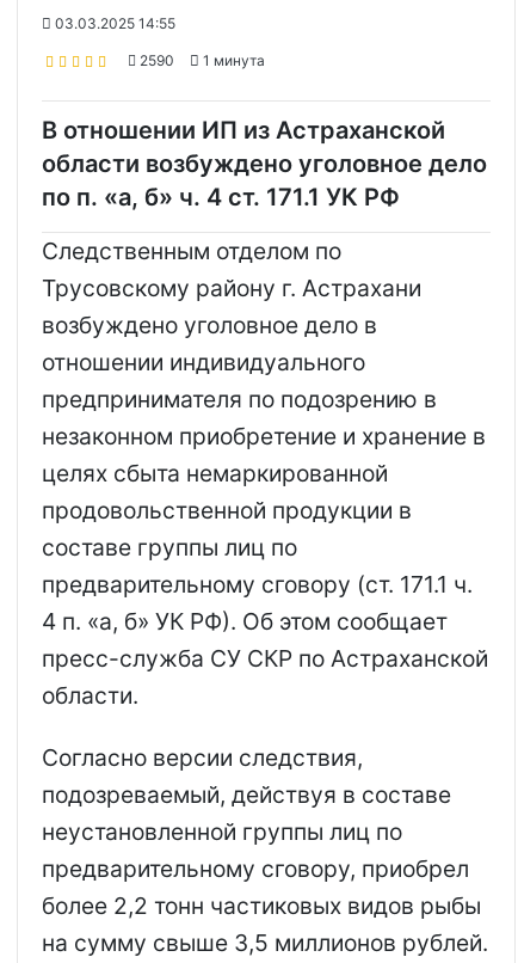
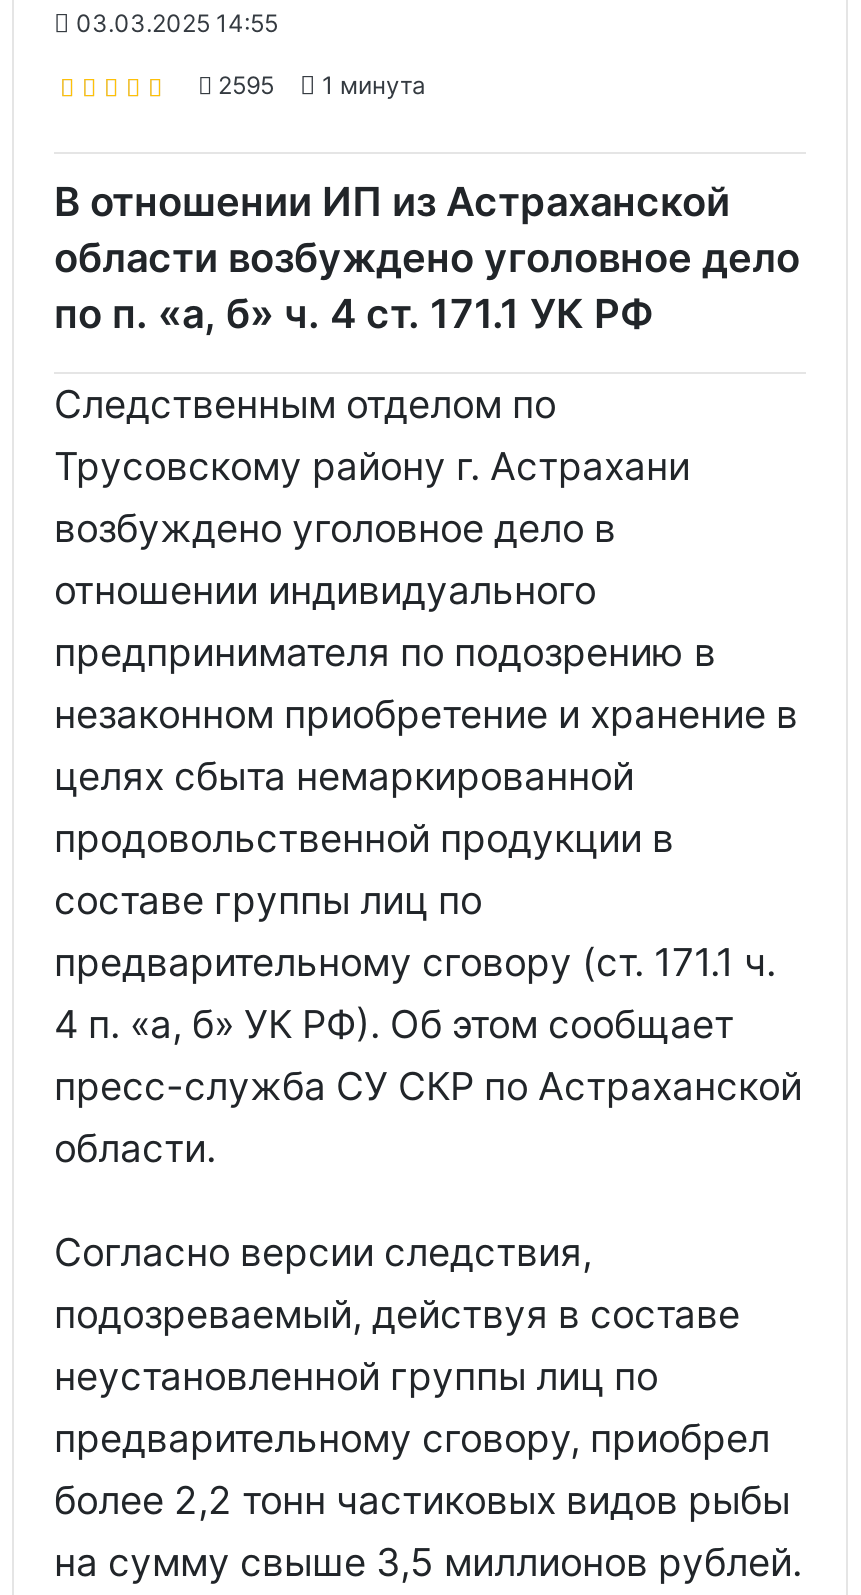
[136,52,174,70] 2590 -> [212,71,274,101] 2595

